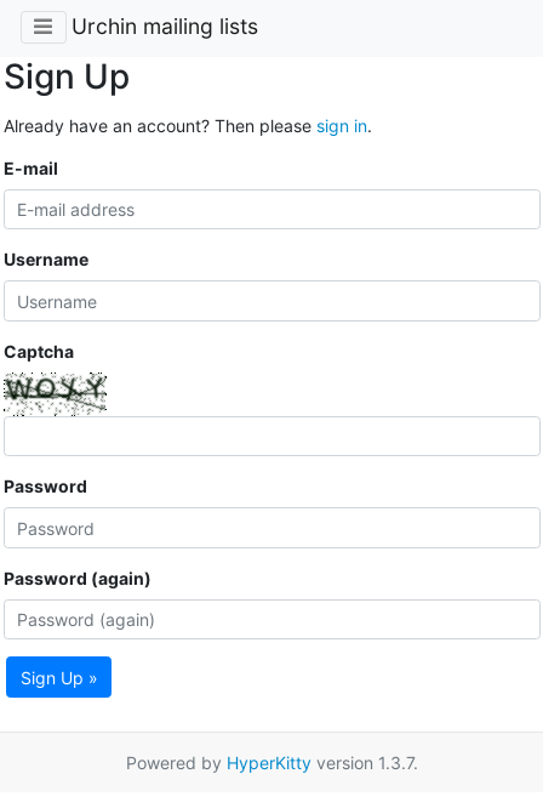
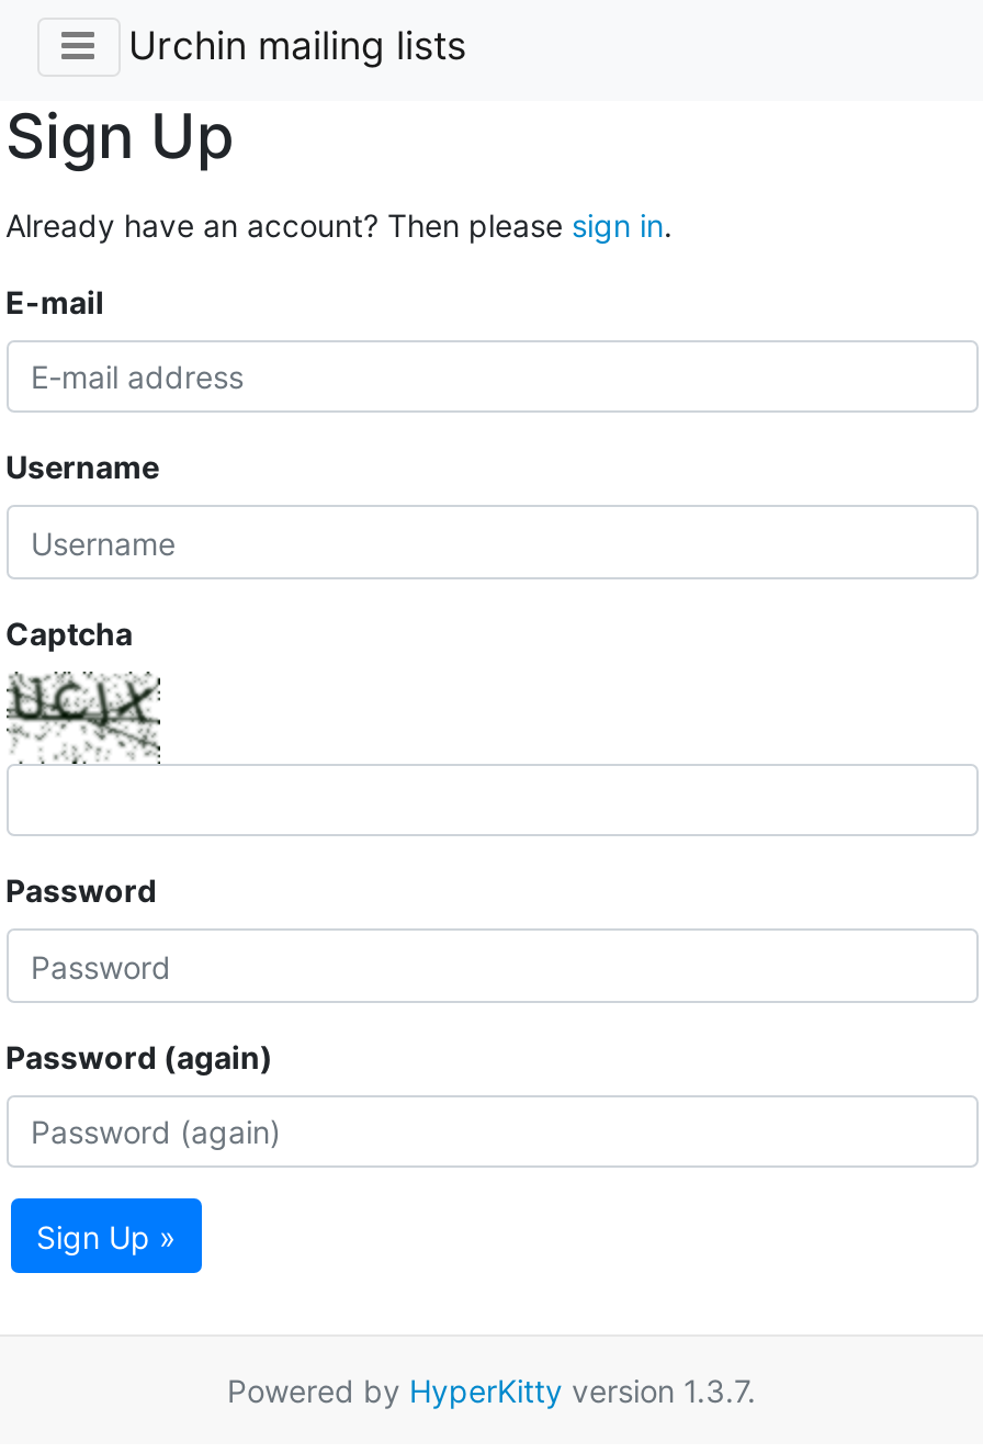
[4,371,108,417] [image] -> [11,669,189,766] [image]

